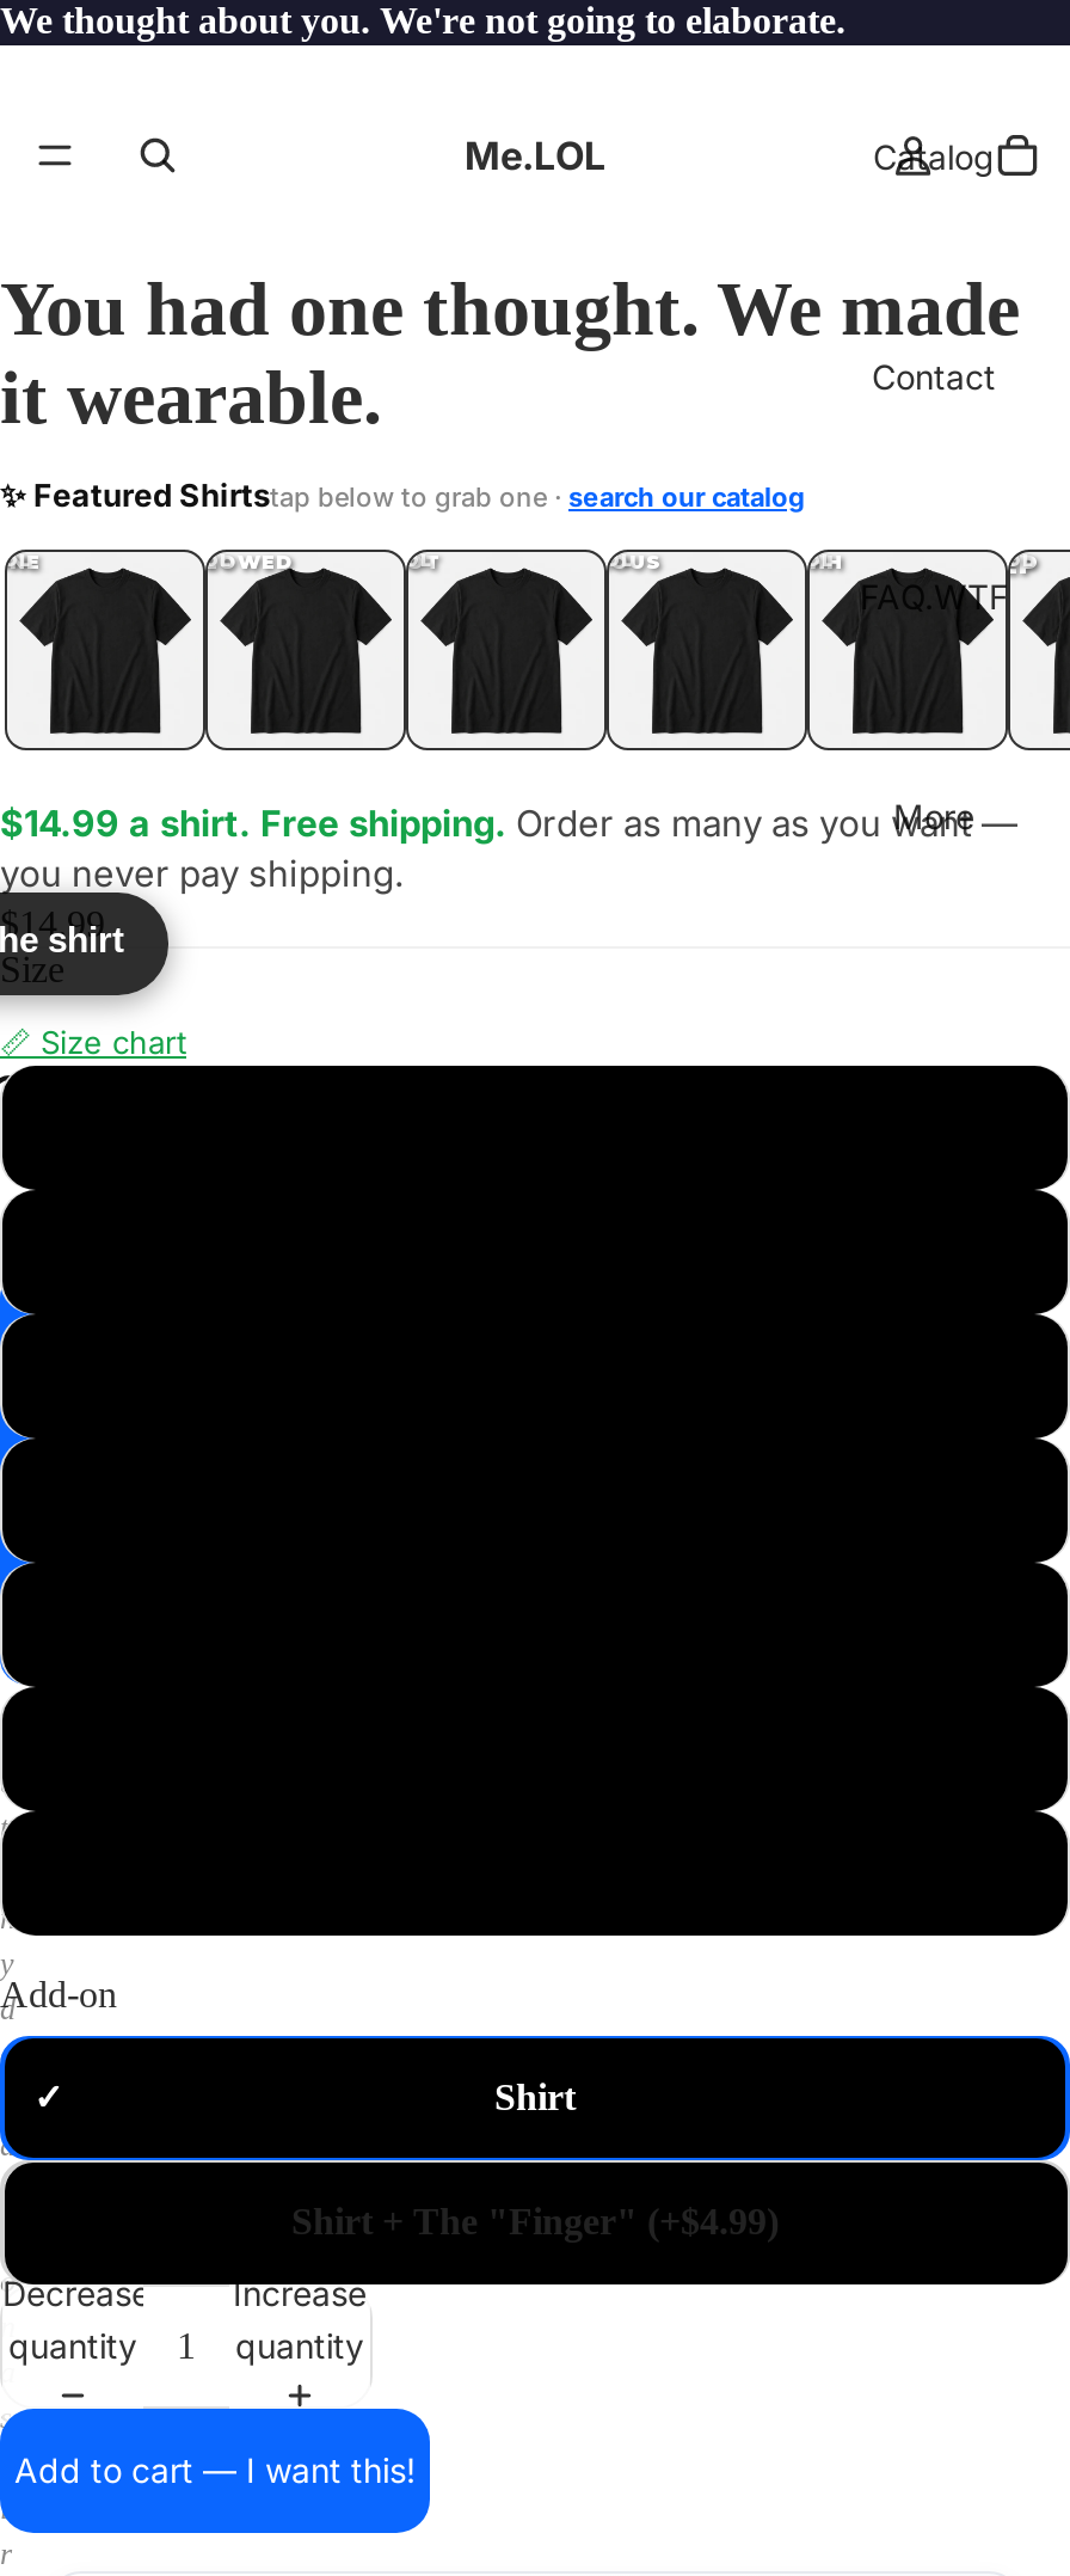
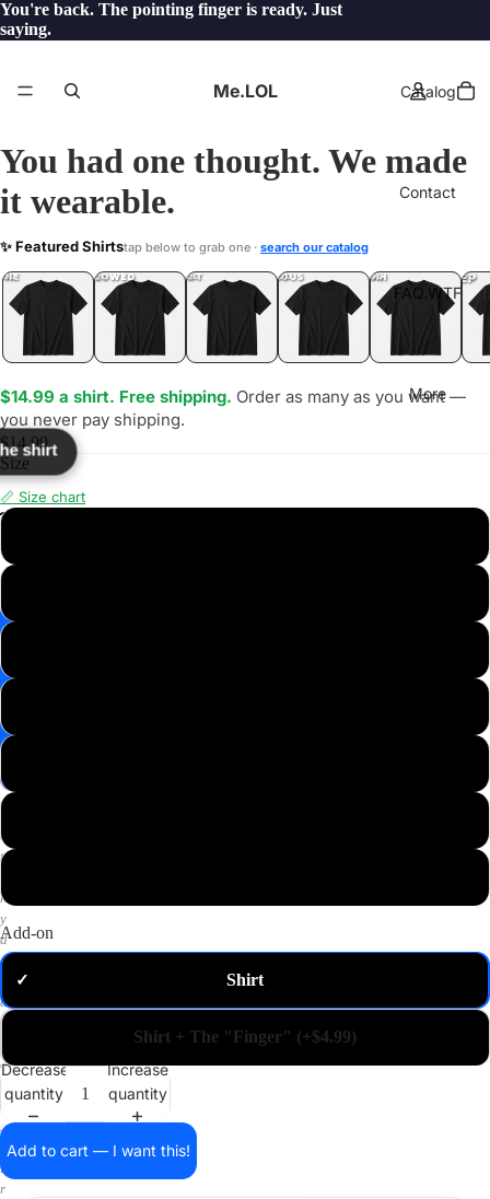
[0,0,845,41] We thought about you. We're not going to elaborate. -> [0,0,342,38] You're back. The pointing finger is ready. Just | saying.

